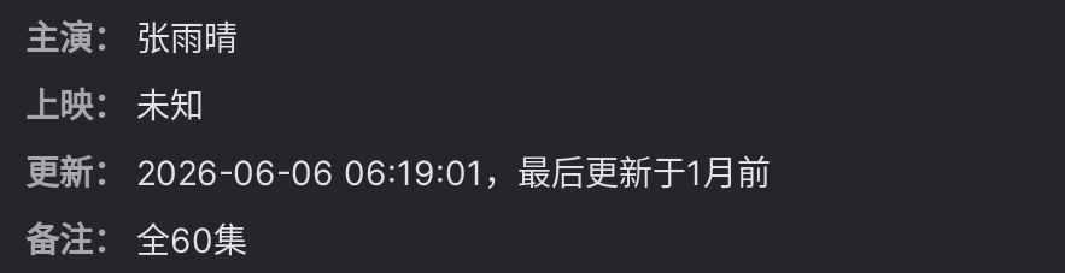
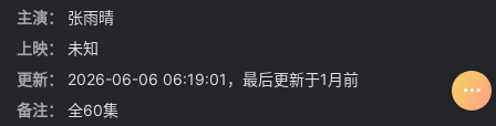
none -> [451,70,493,112] [image]

